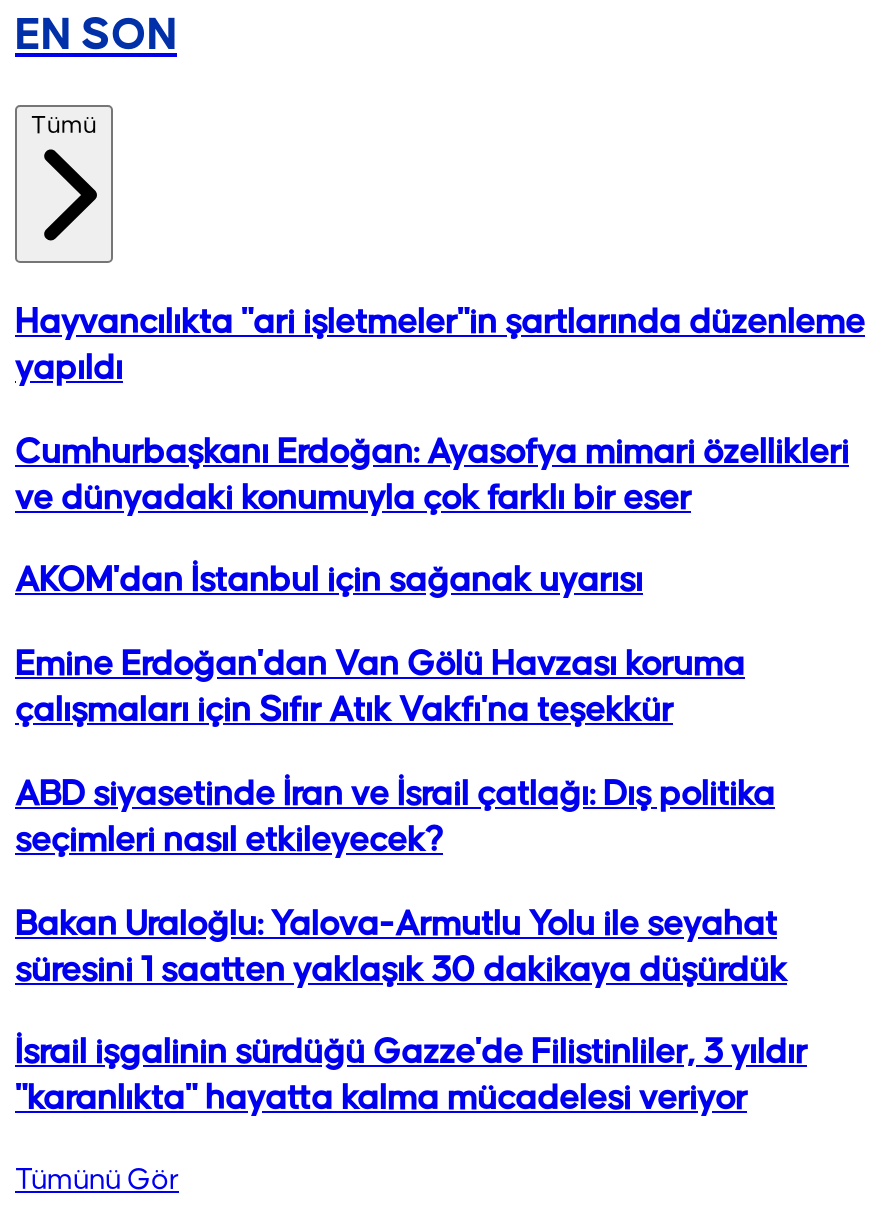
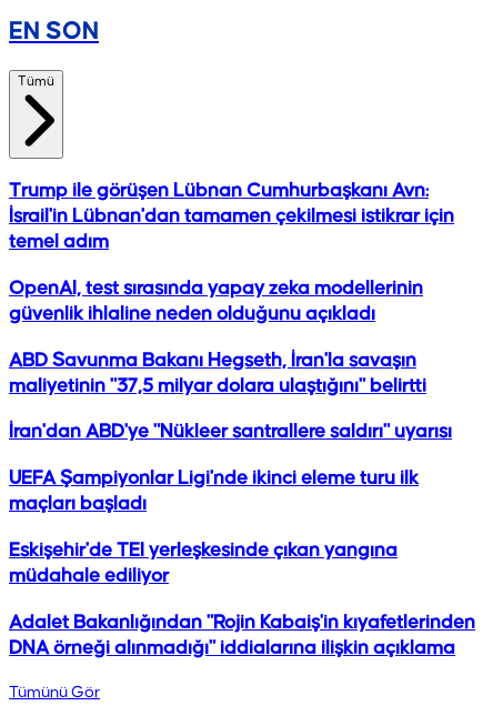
[15,305,865,387] Hayvancılıkta "ari işletmeler"in şartlarında düzenleme | yapıldı -> [9,181,454,252] Trump ile görüşen Lübnan Cumhurbaşkanı Avn: | İsrail'in Lübnan'dan tamamen çekilmesi istikrar için | temel adım
[15,434,849,516] Cumhurbaşkanı Erdoğan: Ayasofya mimari özellikleri | ve dünyadaki konumuyla çok farklı bir eser -> [9,279,423,324] OpenAI, test sırasında yapay zeka modellerinin | güvenlik ihlaline neden olduğunu açıkladı
[15,563,643,599] AKOM'dan İstanbul için sağanak uyarısı -> [9,350,426,396] ABD Savunma Bakanı Hegseth, İran'la savaşın | maliyetinin "37,5 milyar dolara ulaştığını" belirtti
[15,647,745,729] Emine Erdoğan'dan Van Gölü Havzası koruma | çalışmaları için Sıfır Atık Vakfı'na teşekkür -> [9,422,452,442] İran'dan ABD'ye "Nükleer santrallere saldırı" uyarısı
[15,776,775,858] ABD siyasetinde İran ve İsrail çatlağı: Dış politika | seçimleri nasıl etkileyecek? -> [9,469,419,514] UEFA Şampiyonlar Ligi'nde ikinci eleme turu ilk | maçları başladı
[15,906,787,988] Bakan Uraloğlu: Yalova-Armutlu Yolu ile seyahat | süresini 1 saatten yaklaşık 30 dakikaya düşürdük -> [9,541,398,586] Eskişehir'de TEI yerleşkesinde çıkan yangına | müdahale ediliyor
[15,1035,807,1117] İsrail işgalinin sürdüğü Gazze'de Filistinliler, 3 yıldır | "karanlıkta" hayatta kalma mücadelesi veriyor -> [9,612,475,658] Adalet Bakanlığından "Rojin Kabaiş'in kıyafetlerinden | DNA örneği alınmadığı" iddialarına ilişkin açıklama

